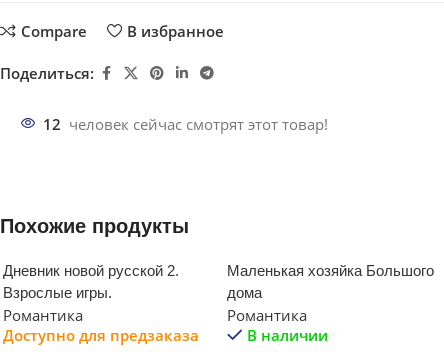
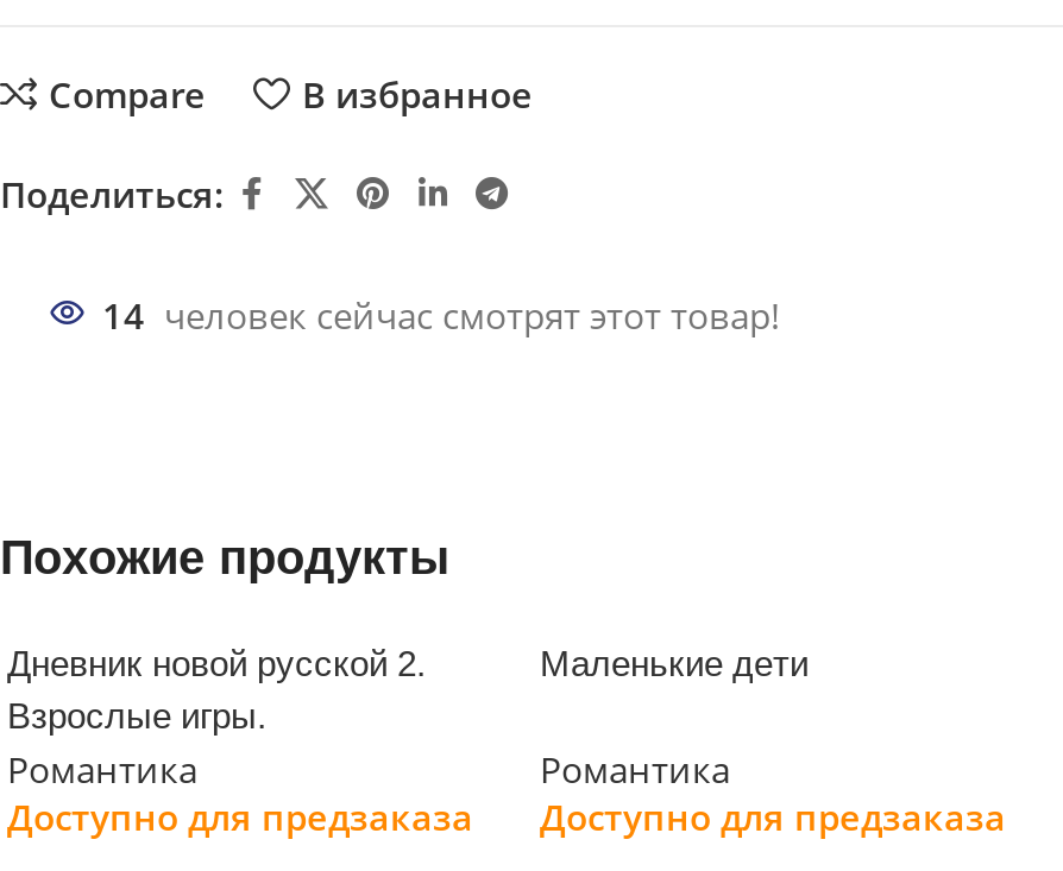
[43,114,328,134] 12 человек сейчас смотрят этот товар! -> [102,291,780,339] 14 человек сейчас смотрят этот товар!
[227,262,434,301] Маленькая хозяйка Большого | дома -> [540,643,809,683] Маленькие дети
[246,325,327,345] В наличии -> [540,793,1006,840] Доступно для предзаказа

